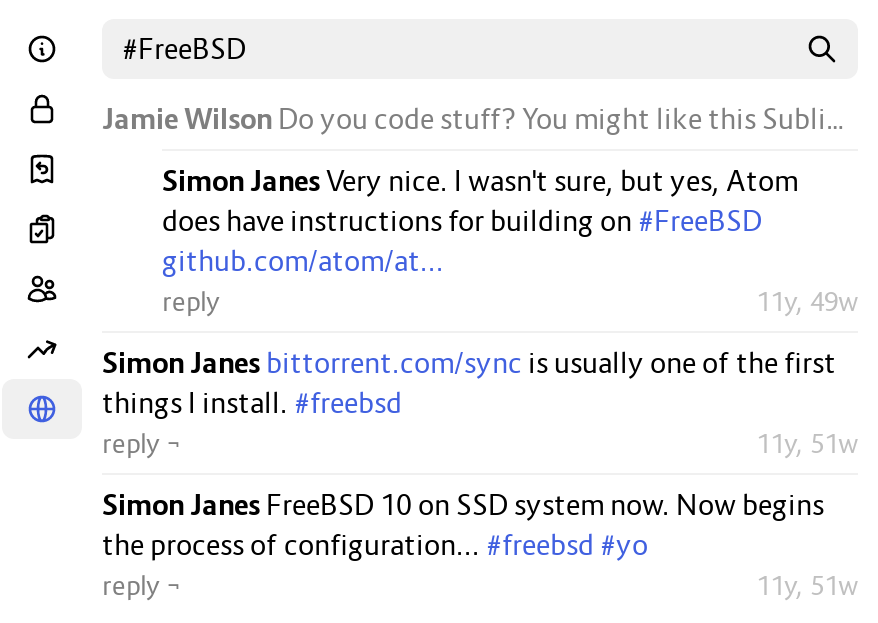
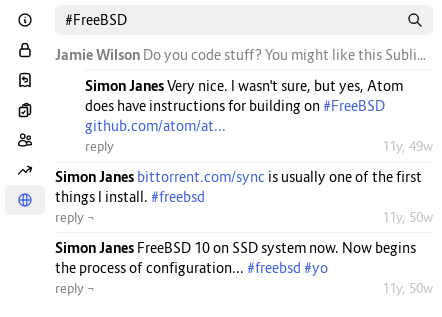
[756,427,858,459] 11y, 51w -> [382,209,433,225] 11y, 50w
[756,569,858,601] 11y, 51w -> [382,280,433,296] 11y, 50w

